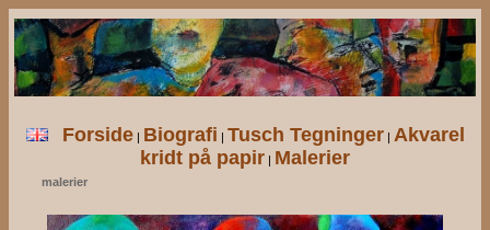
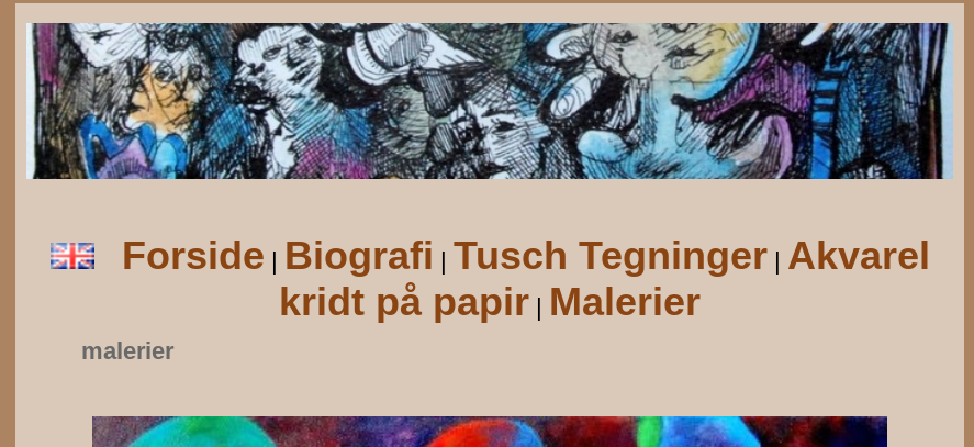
[13,18,477,97] [image] -> [24,21,953,181] [image]

